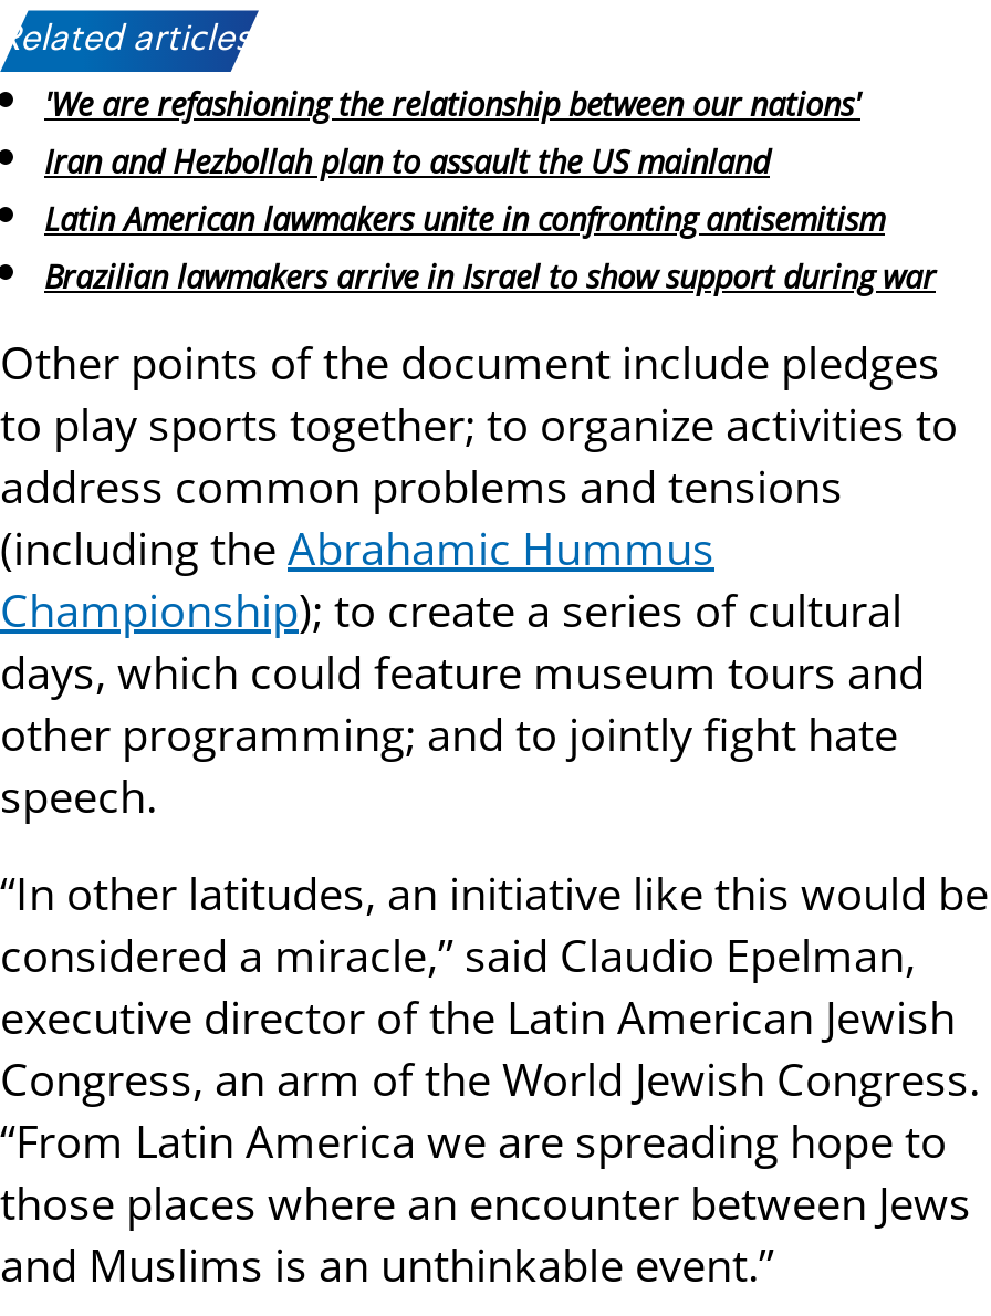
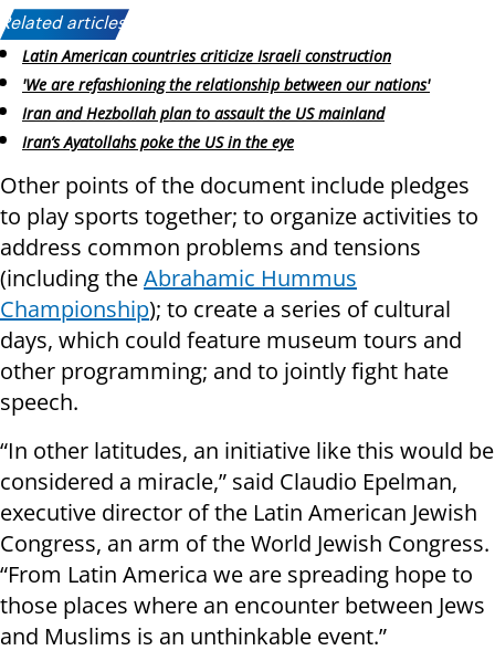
none -> [22,46,391,67] Latin American countries criticize Israeli construction
moved [44,84,860,183] -> [22,74,430,124]: 'We are refashioning the relationship between our nations' | Iran and Hezbollah plan to assault the US mainland
[44,198,936,297] Latin American lawmakers unite in confronting antisemitism | Brazilian lawmakers arrive in Israel to show support during war -> [22,131,294,152] Iran’s Ayatollahs poke the US in the eye

